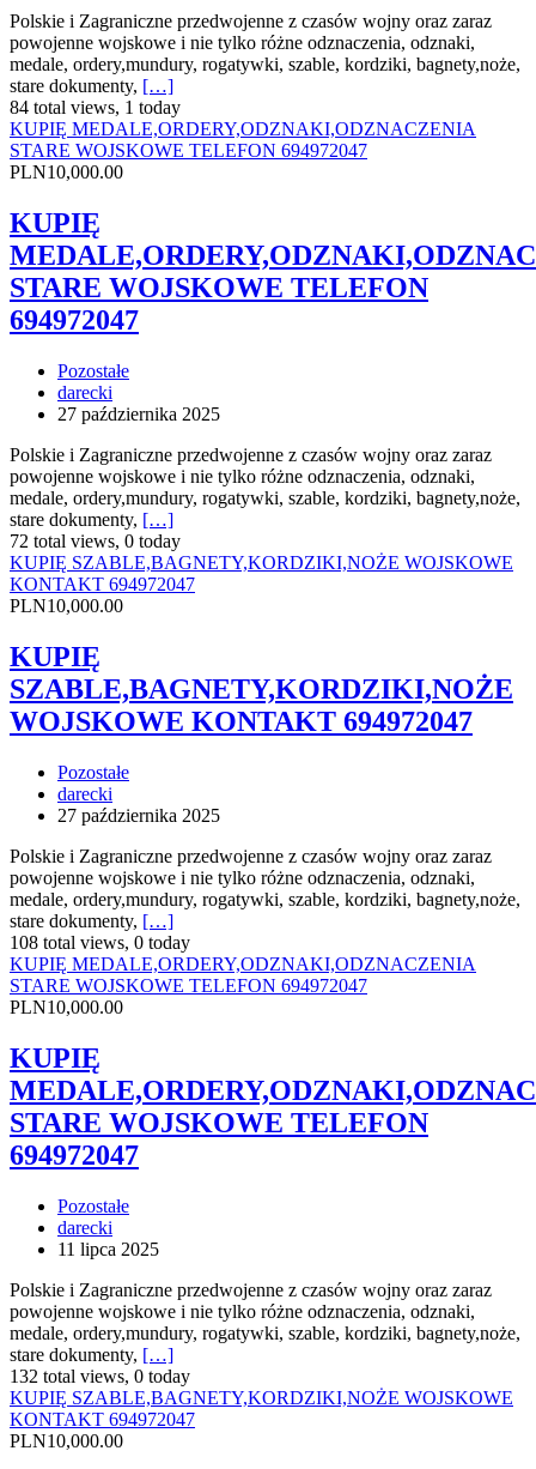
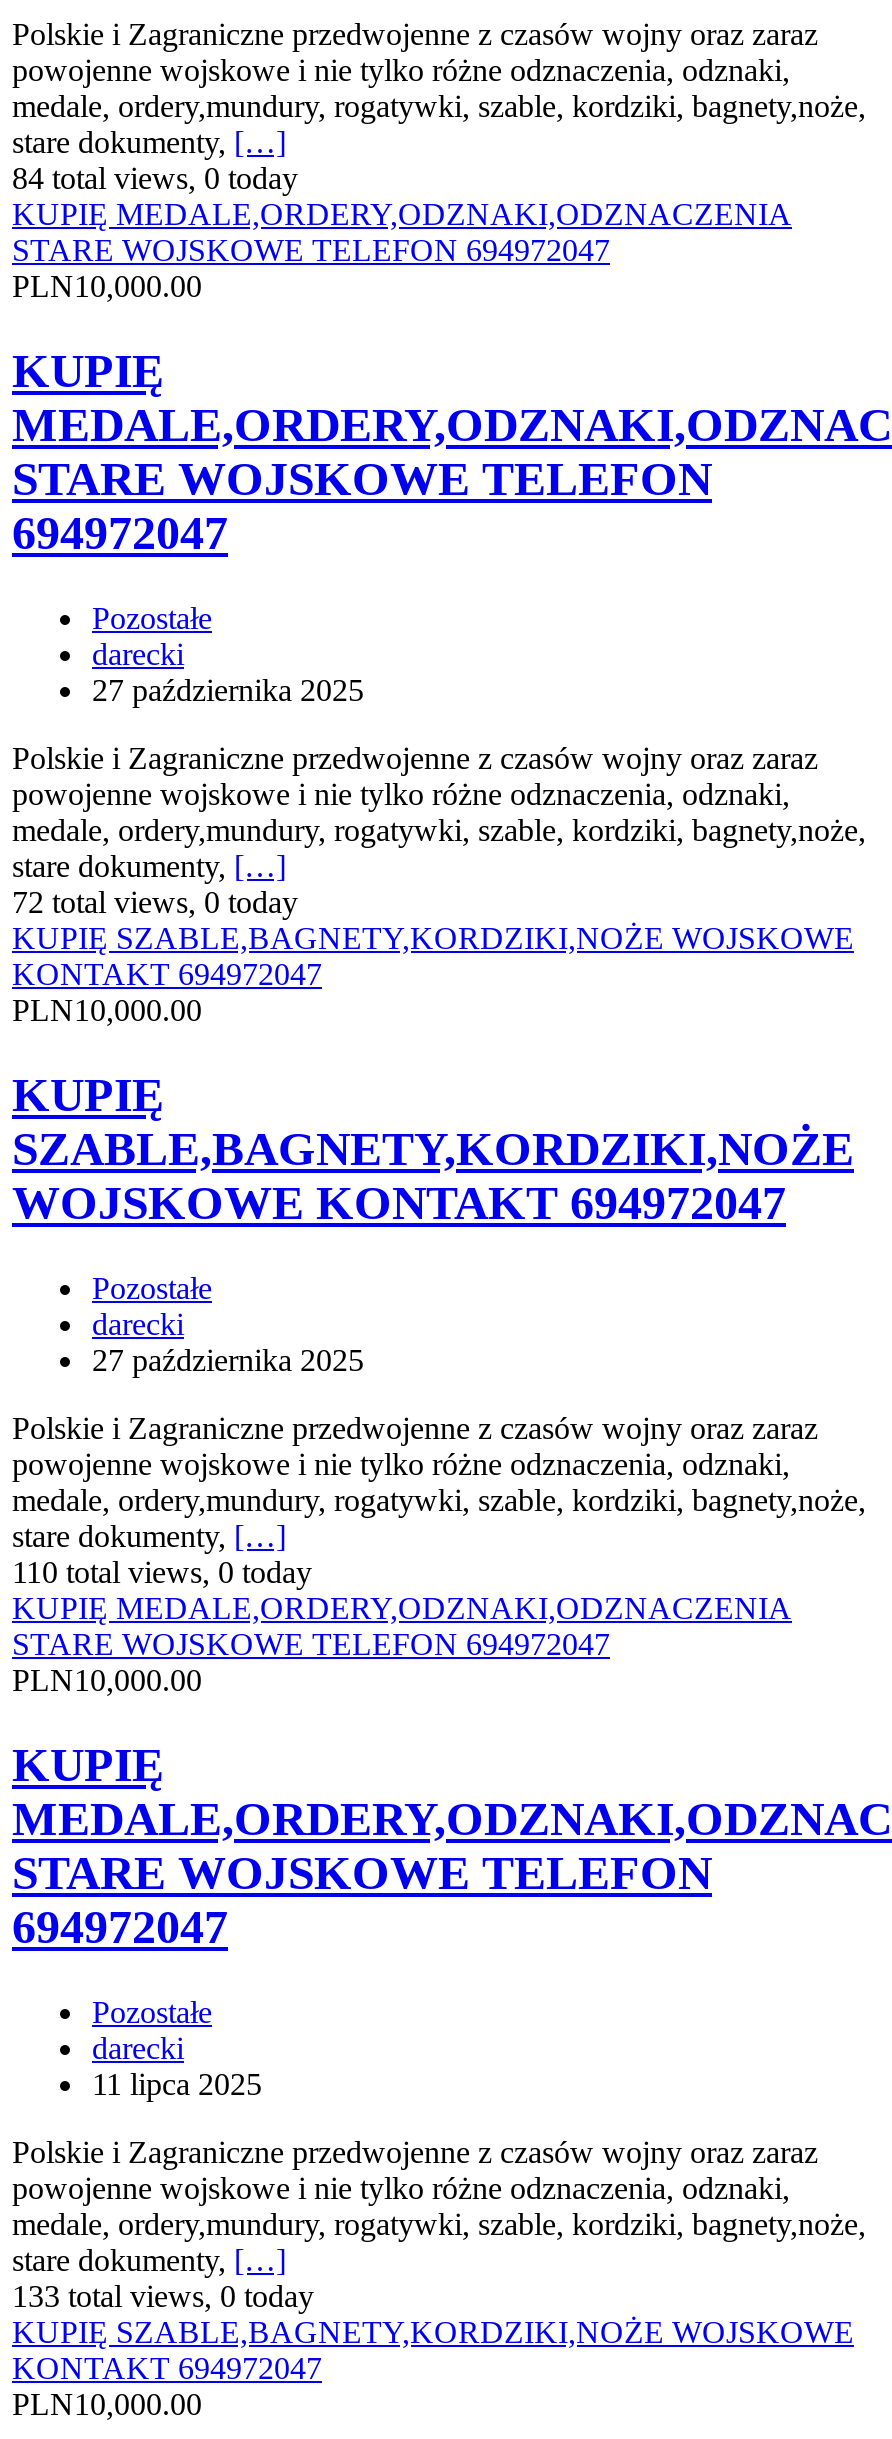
[10,97,181,118] 84 total views, 1 today -> [12,161,298,195] 84 total views, 0 today
[10,932,190,952] 108 total views, 0 today -> [12,1554,312,1588] 110 total views, 0 today
[10,1365,190,1386] 132 total views, 0 today -> [12,2278,314,2312] 133 total views, 0 today

